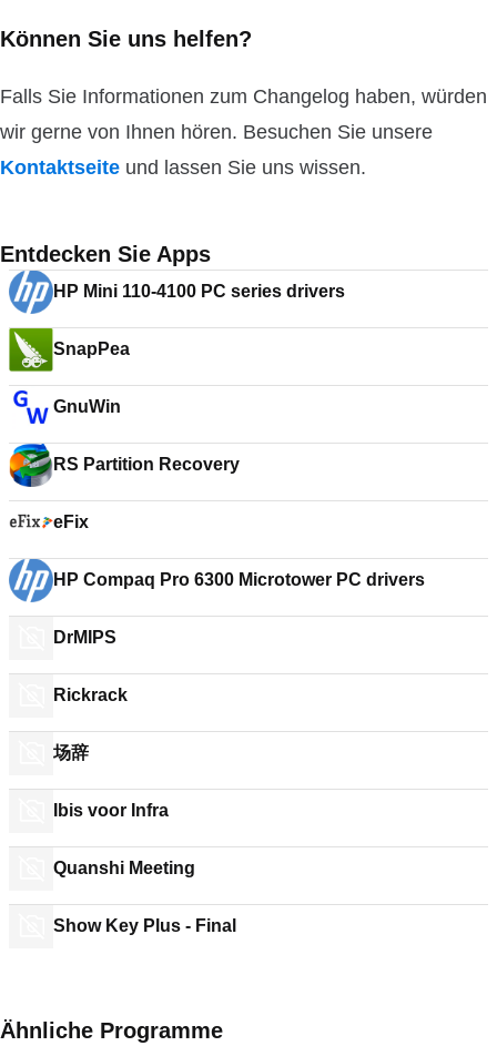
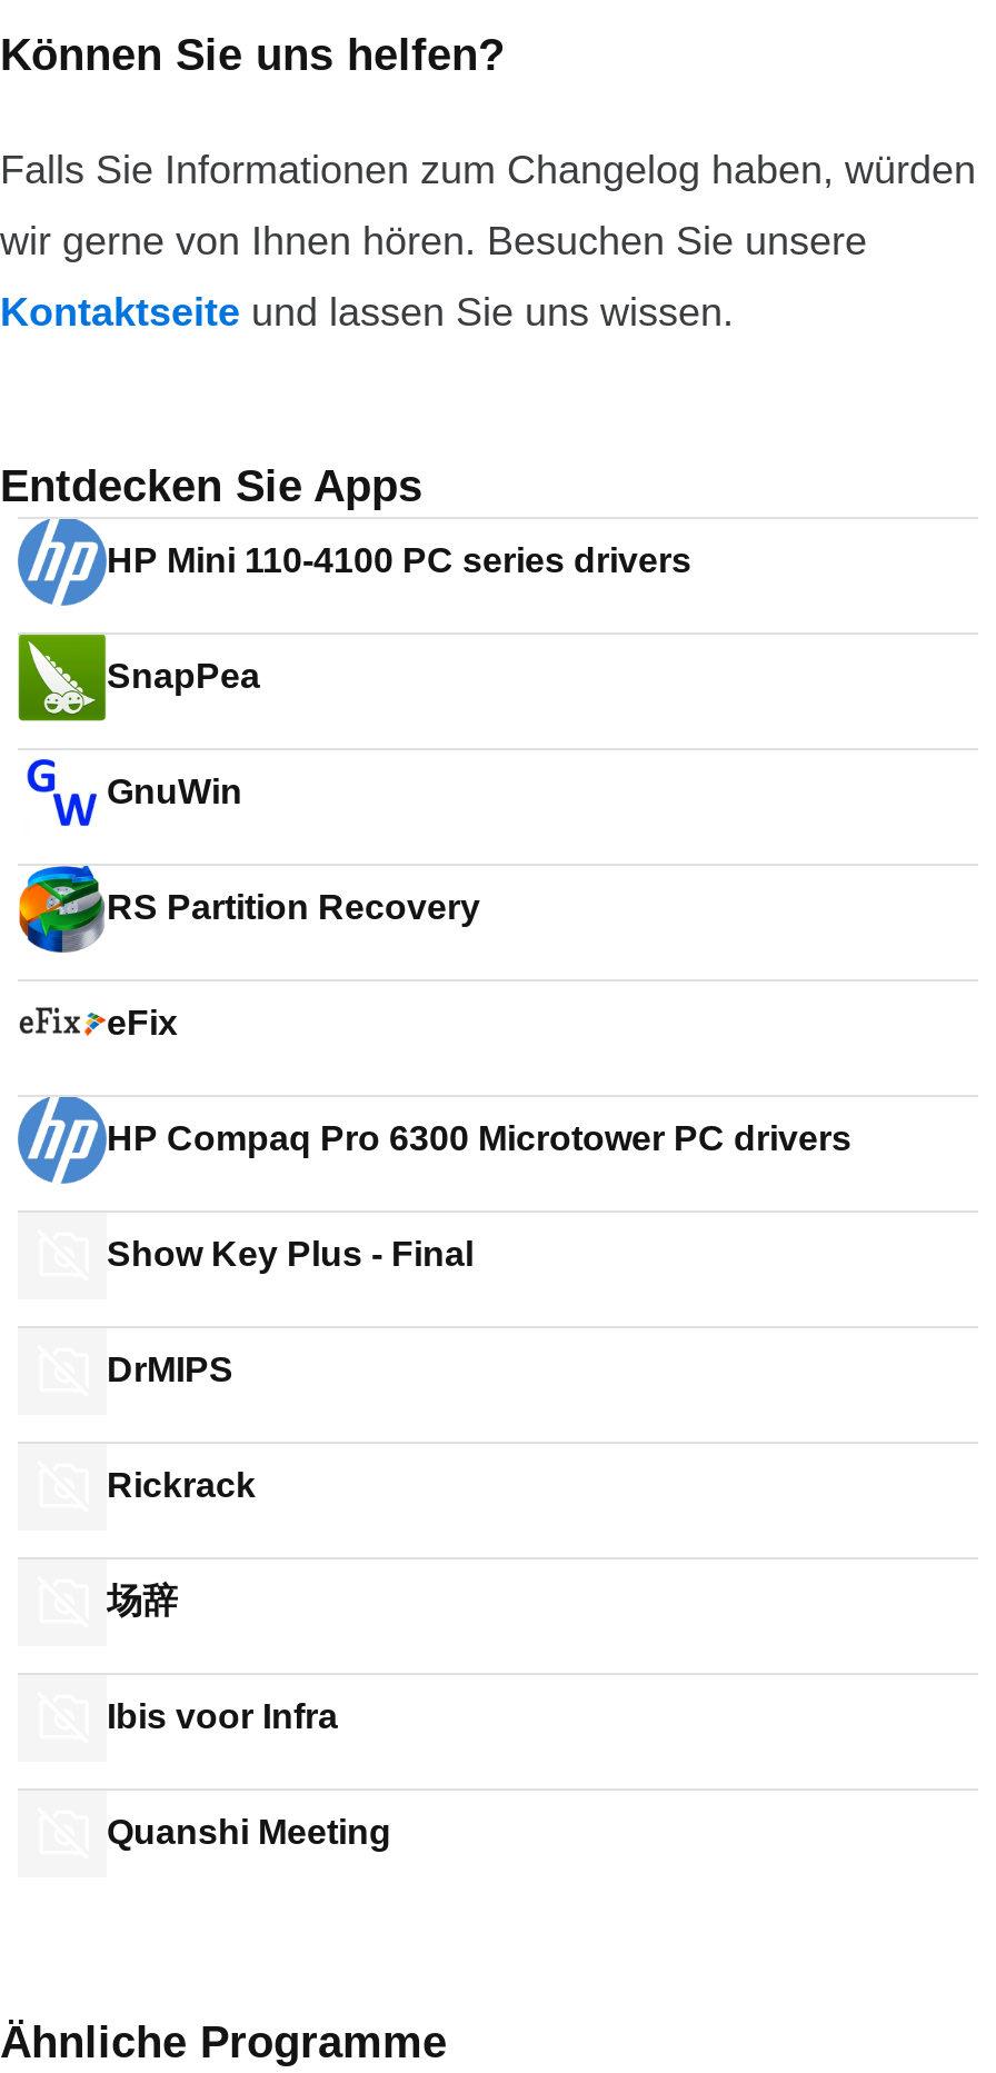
moved [53,628,195,877] -> [107,1351,391,1851]: DrMIPS | Rickrack | Ibis voor Infra | Quanshi Meeting
moved [53,916,236,935] -> [107,1235,474,1273]: Show Key Plus - Final

